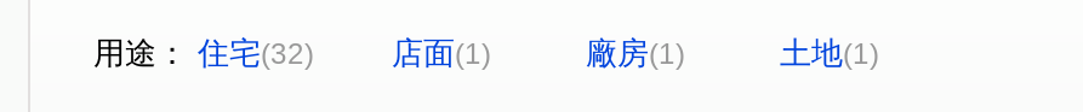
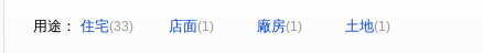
[93,35,314,71] 用途： 住宅(32) -> [33,18,133,34] 用途： 住宅(33)

